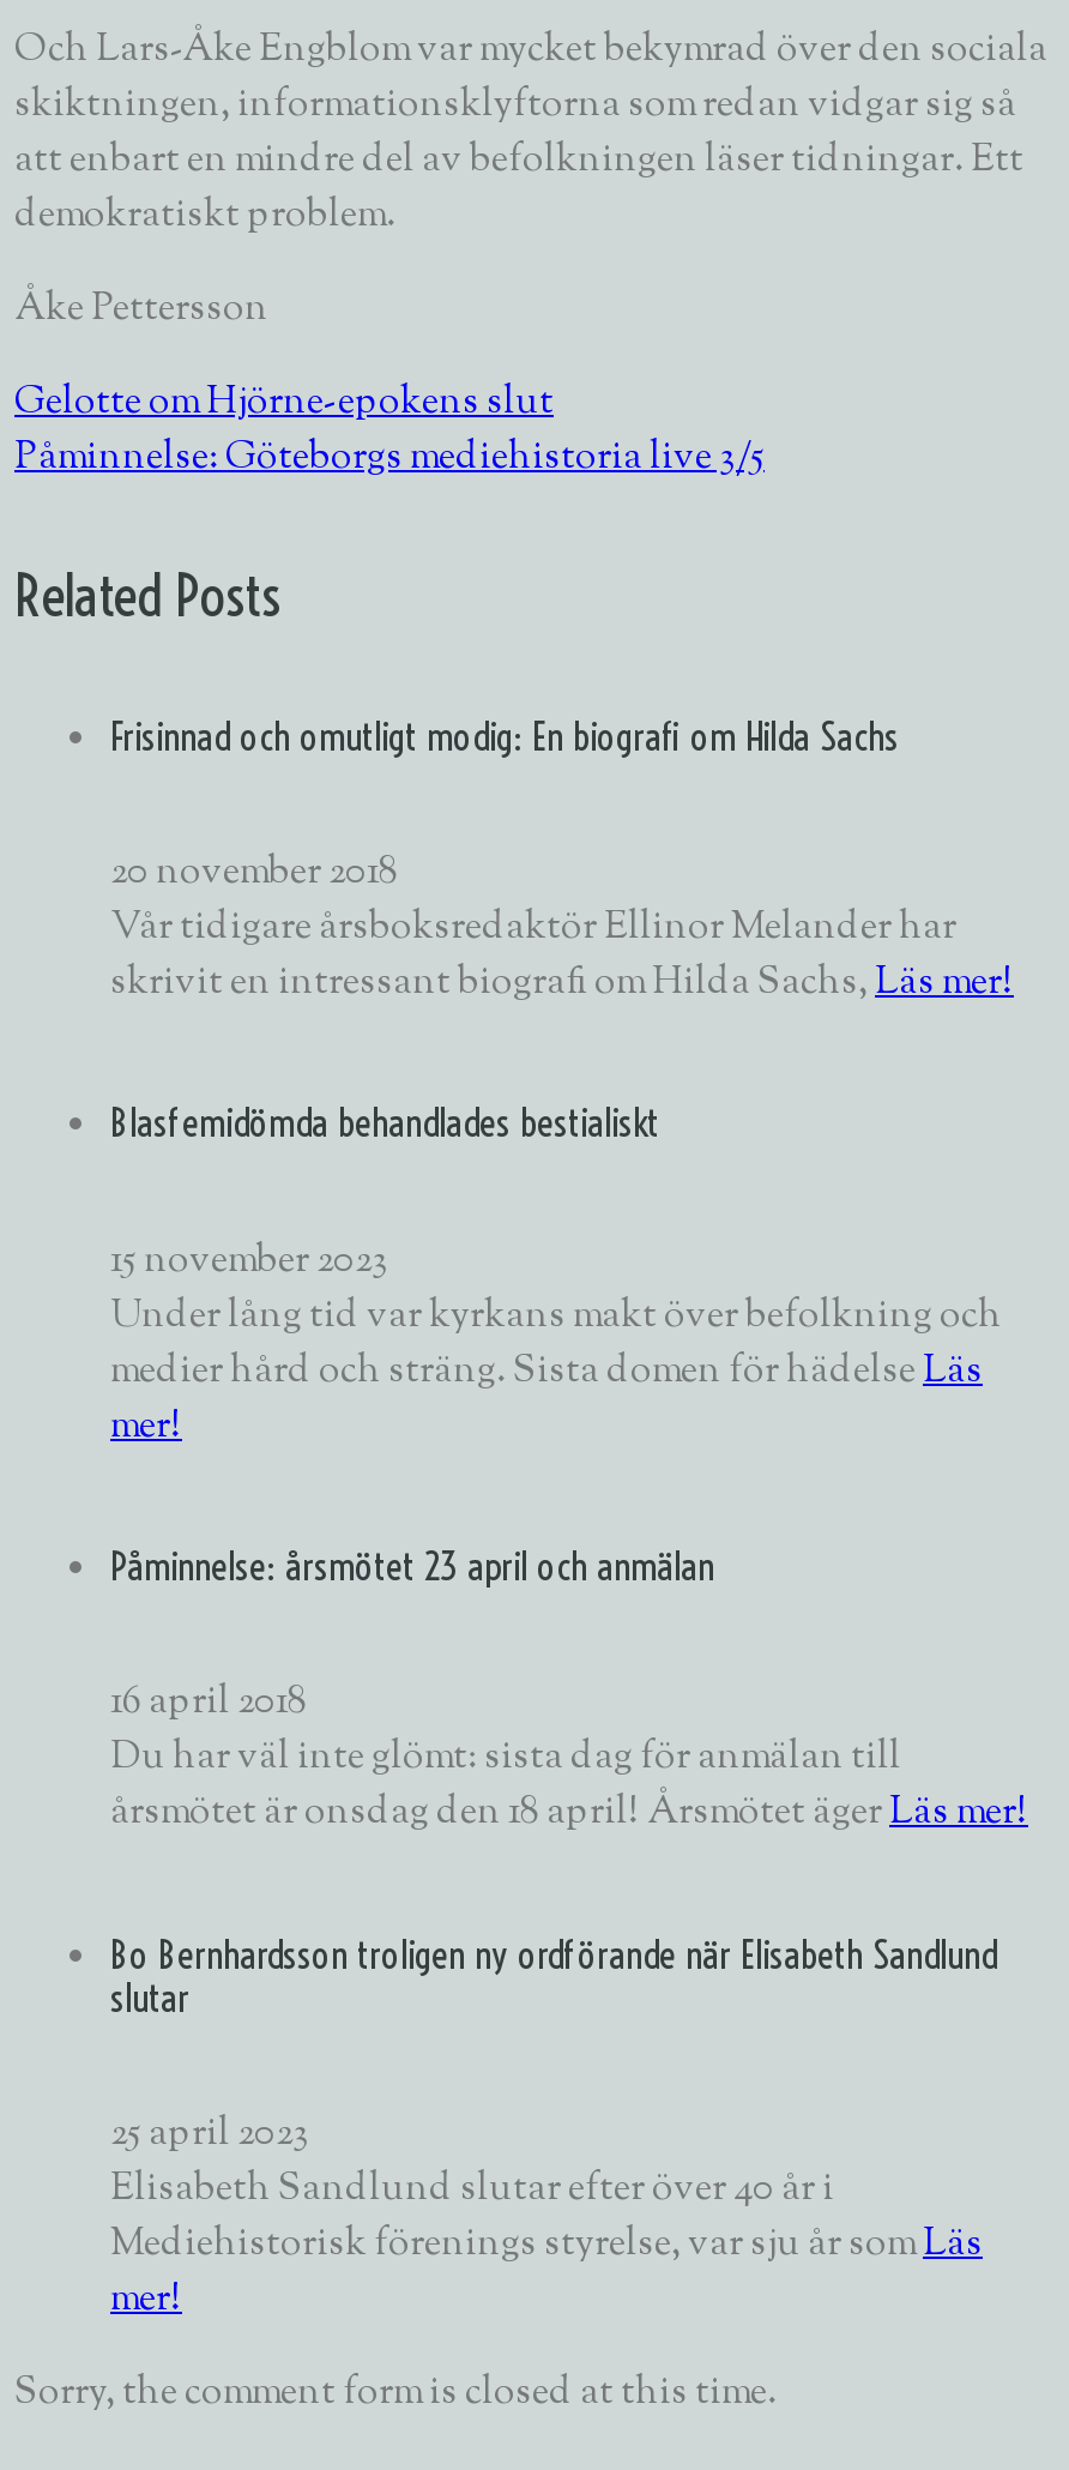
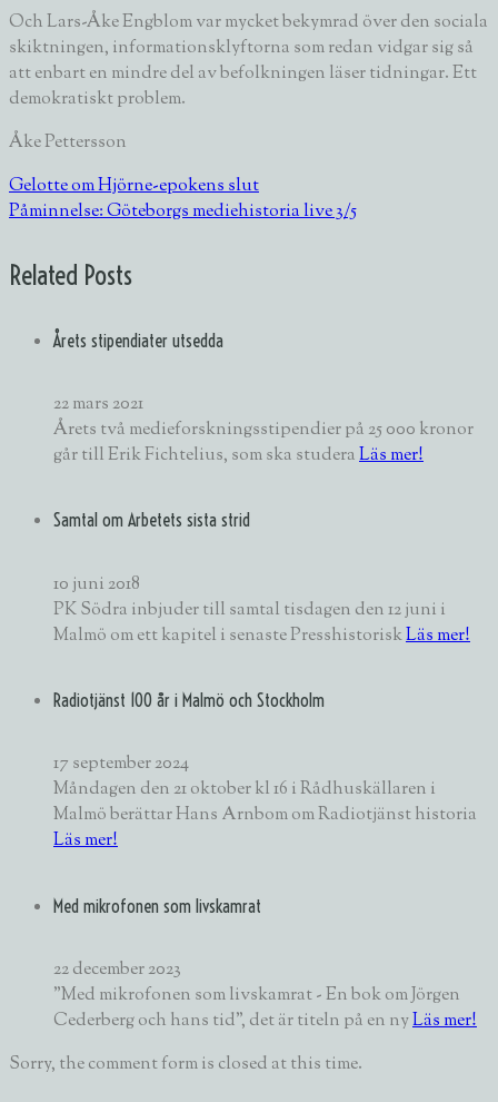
[110,712,899,760] Frisinnad och omutligt modig: En biografi om Hilda Sachs -> [53,329,223,352] Årets stipendiater utsedda
[110,847,1014,1012] 20 november 2018 | Vår tidigare årsboksredaktör Ellinor Melander har | skrivit en intressant biografi om Hilda Sachs, Läs mer! -> [53,392,474,469] 22 mars 2021 | Årets två medieforskningsstipendier på 25 000 kronor | går till Erik Fichtelius, som ska studera Läs mer!
[110,1100,659,1147] Blasfemidömda behandlades bestialiskt -> [53,509,250,532] Samtal om Arbetets sista strid
[110,1234,1002,1455] 15 november 2023 | Under lång tid var kyrkans makt över befolkning och | medier hård och sträng. Sista domen för hädelseLäs | mer! -> [53,572,470,649] 10 juni 2018 | PK Södra inbjuder till samtal tisdagen den 12 juni i | Malmö om ett kapitel i senaste Presshistorisk Läs mer!
[110,1542,714,1590] Påminnelse: årsmötet 23 april och anmälan -> [53,689,325,711] Radiotjänst 100 år i Malmö och Stockholm
[110,1677,1028,1842] 16 april 2018 | Du har väl inte glömt: sista dag för anmälan till | årsmötet är onsdag den 18 april! Årsmötet ägerLäs mer! -> [53,752,477,854] 17 september 2024 | Måndagen den 21 oktober kl 16 i Rådhuskällaren i | Malmö berättar Hans Arnbom om Radiotjänst historia | Läs mer!
[110,1929,997,2020] Bo Bernhardsson troligen ny ordförande när Elisabeth Sandlund | slutar -> [53,894,261,917] Med mikrofonen som livskamrat
[110,2107,983,2328] 25 april 2023 | Elisabeth Sandlund slutar efter över 40 år i | Mediehistorisk förenings styrelse, var sju år somLäs | mer! -> [53,957,477,1034] 22 december 2023 | "Med mikrofonen som livskamrat - En bok om Jörgen | Cederberg och hans tid", det är titeln på en ny Läs mer!

